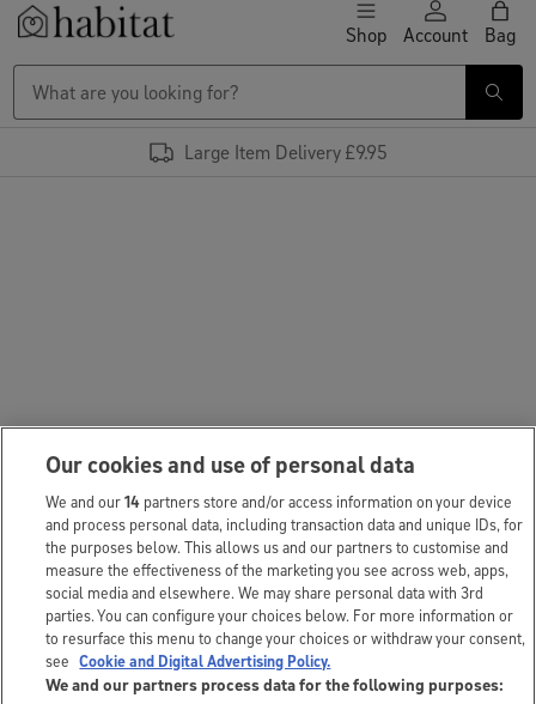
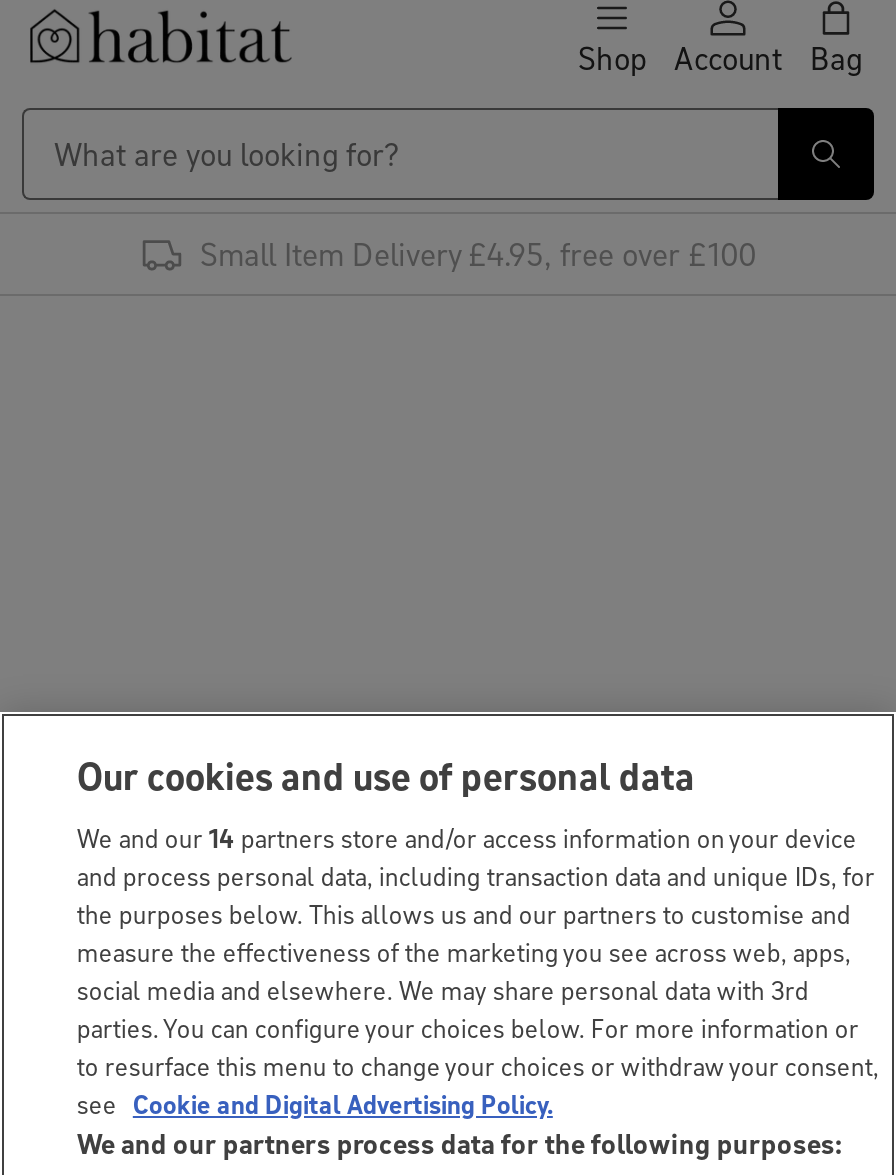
[184,140,388,163] Large Item Delivery £9.95 -> none

